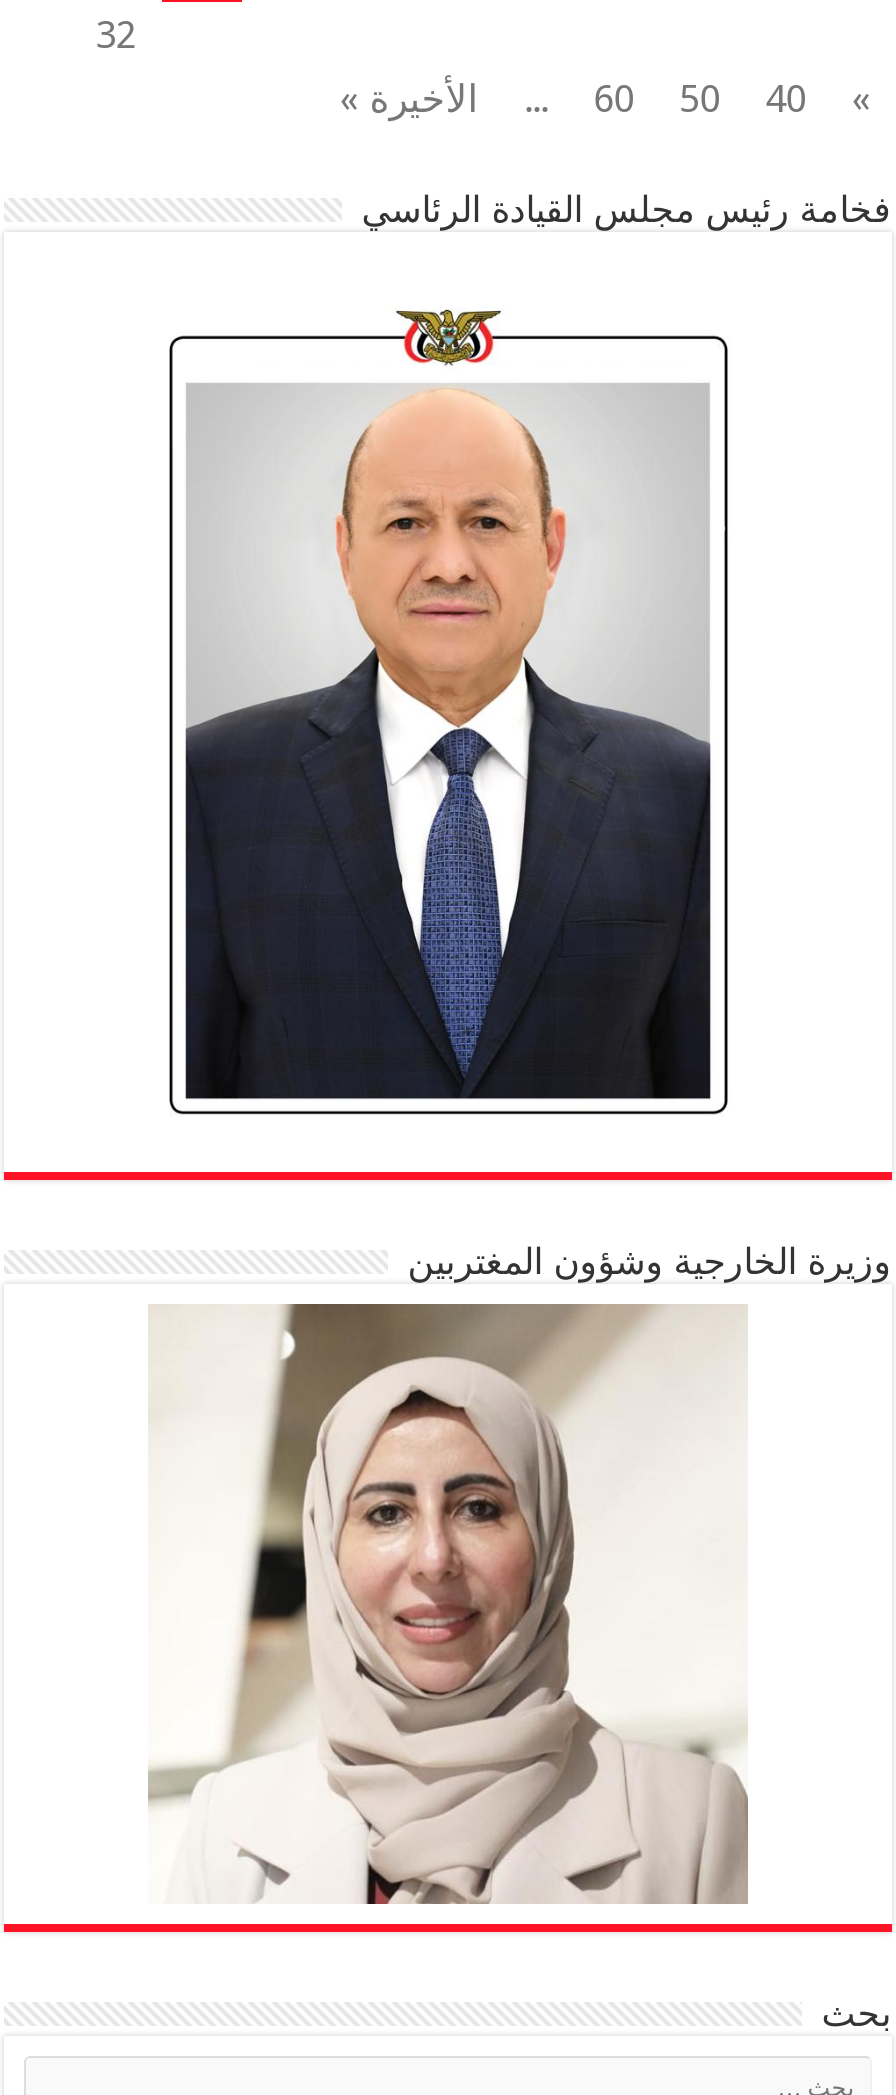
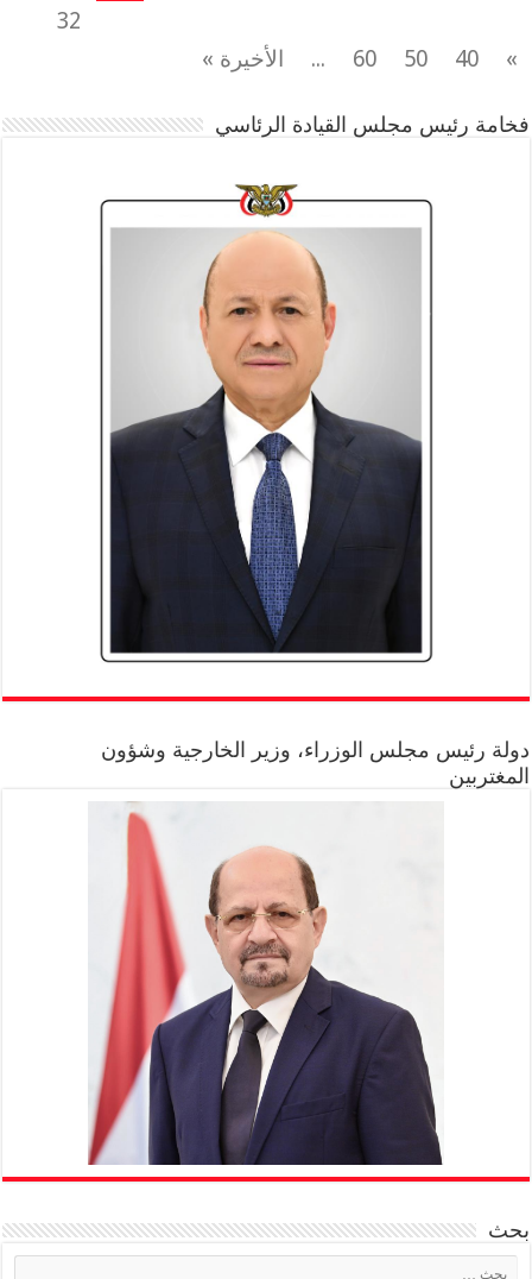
[410,1241,894,1281] وزيرة الخارجية وشؤون المغتربين -> [102,738,531,788] دولة رئيس مجلس الوزراء، وزير الخارجية وشؤون | المغتربين
[148,1304,750,1906] [image] -> [87,804,443,1166] [image]

